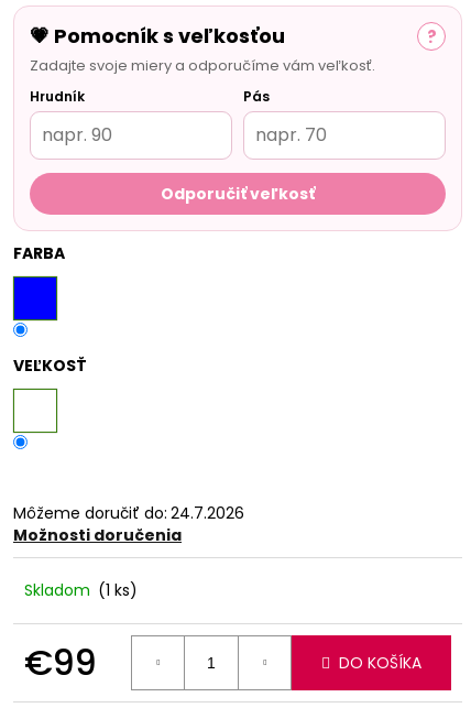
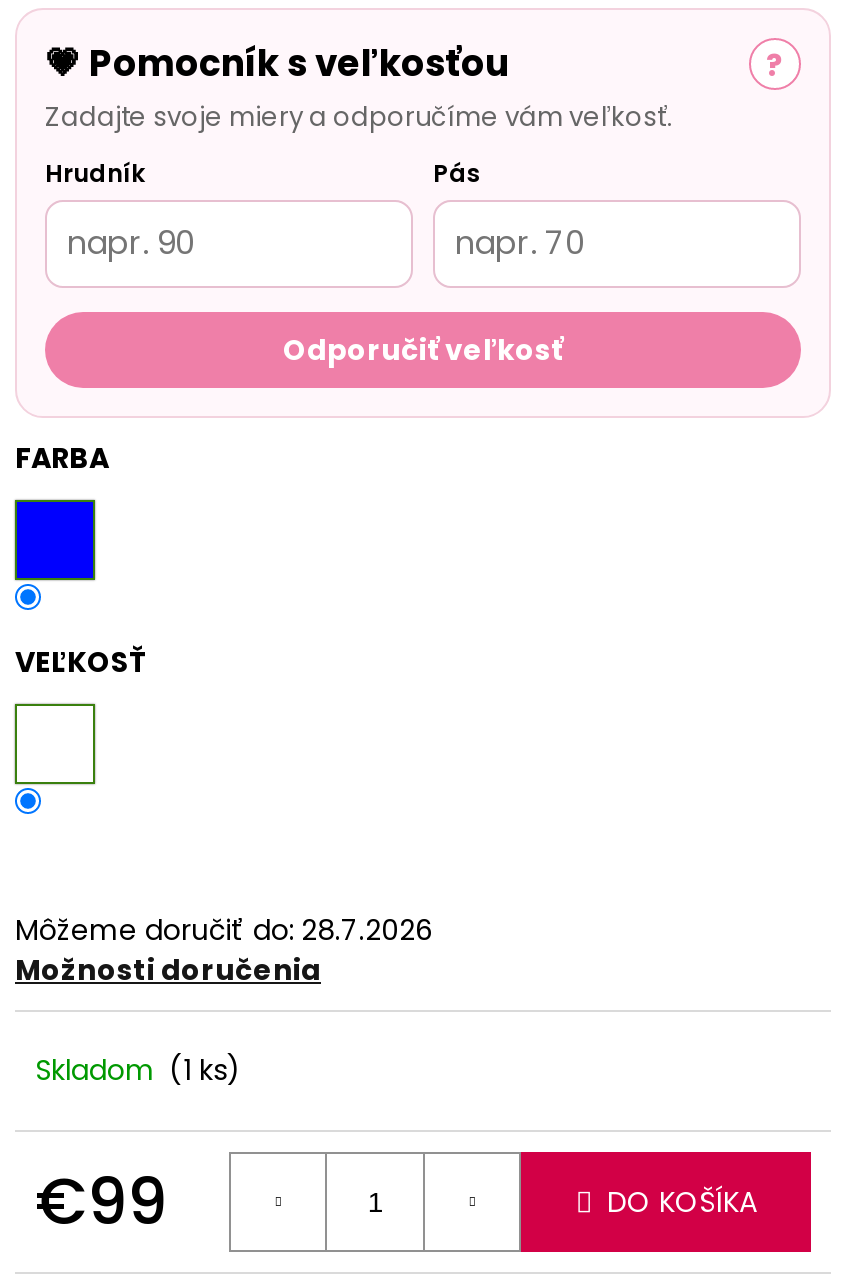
[13,502,244,524] Môžeme doručiť do: 24.7.2026 -> [15,910,433,950] Môžeme doručiť do: 28.7.2026

